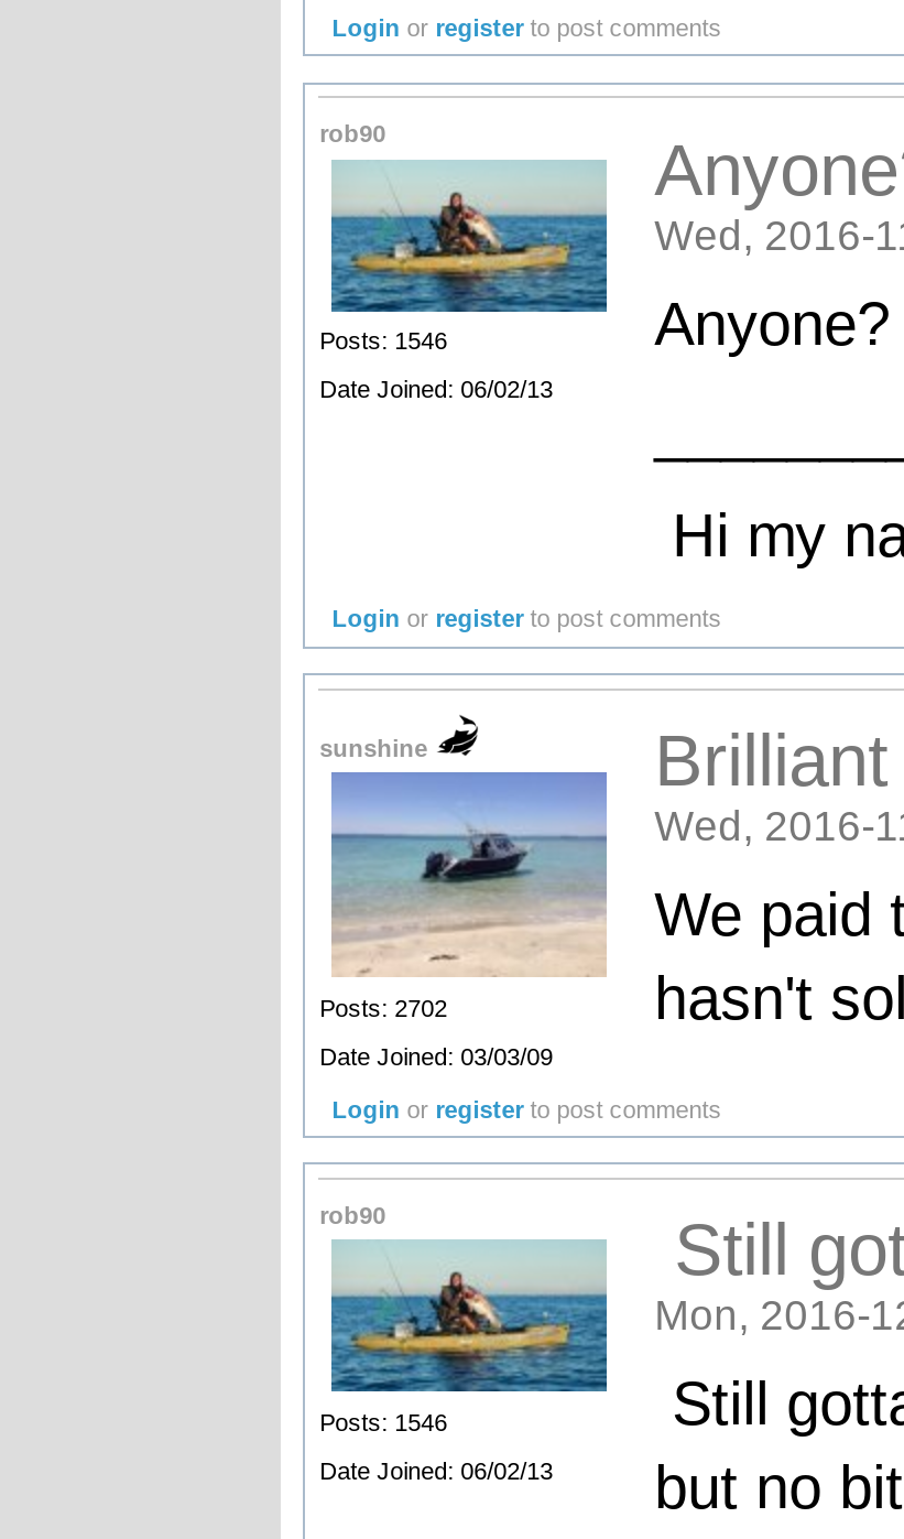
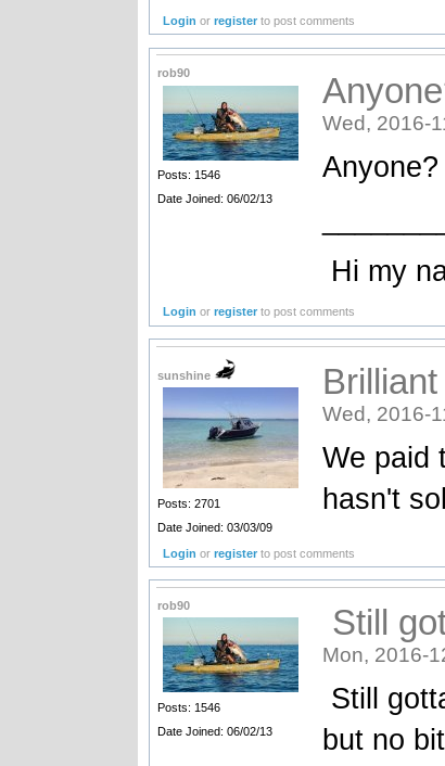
[320,994,447,1021] Posts: 2702 -> [157,497,220,510] Posts: 2701

